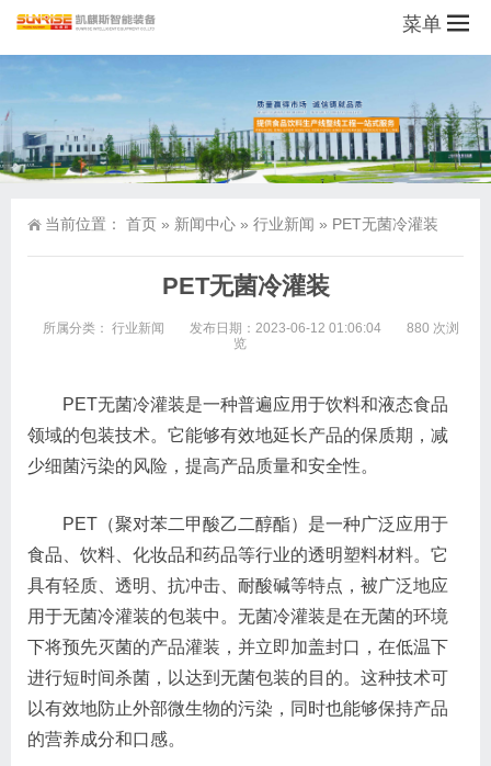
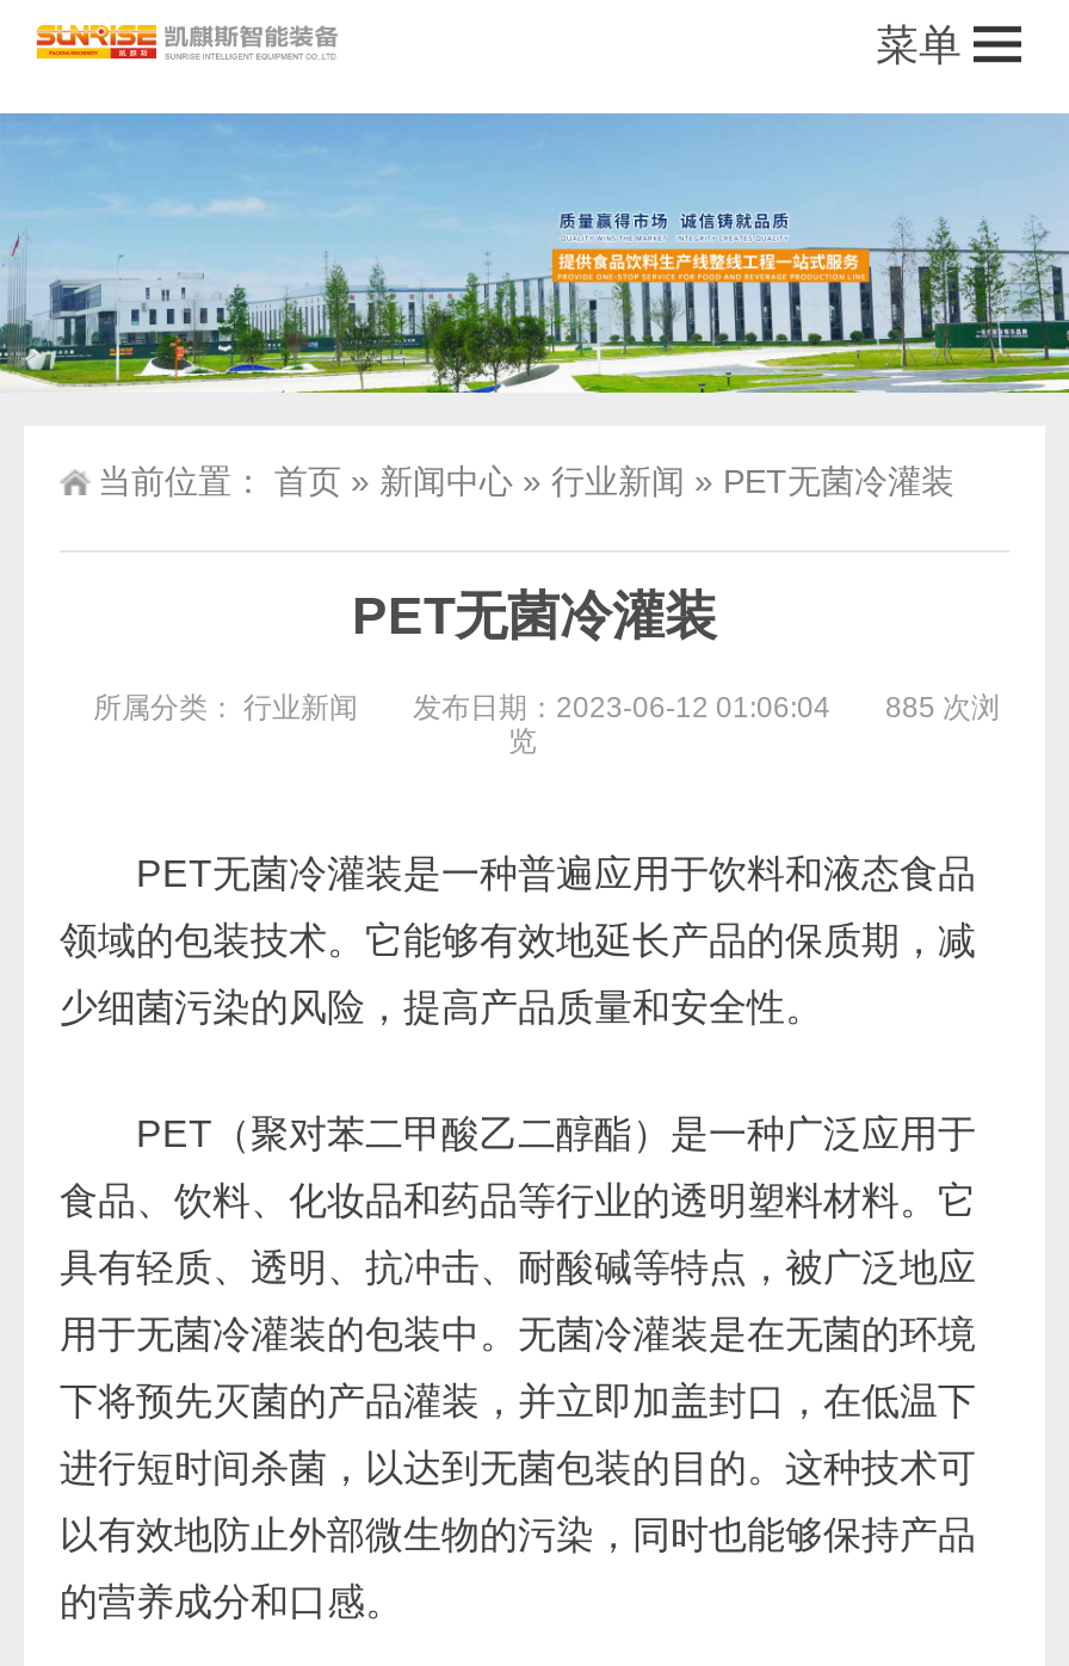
[43,320,459,335] 所属分类： 行业新闻 发布日期：2023-06-12 01:06:04 880 次浏 -> [93,690,1000,724] 所属分类： 行业新闻 发布日期：2023-06-12 01:06:04 885 次浏

